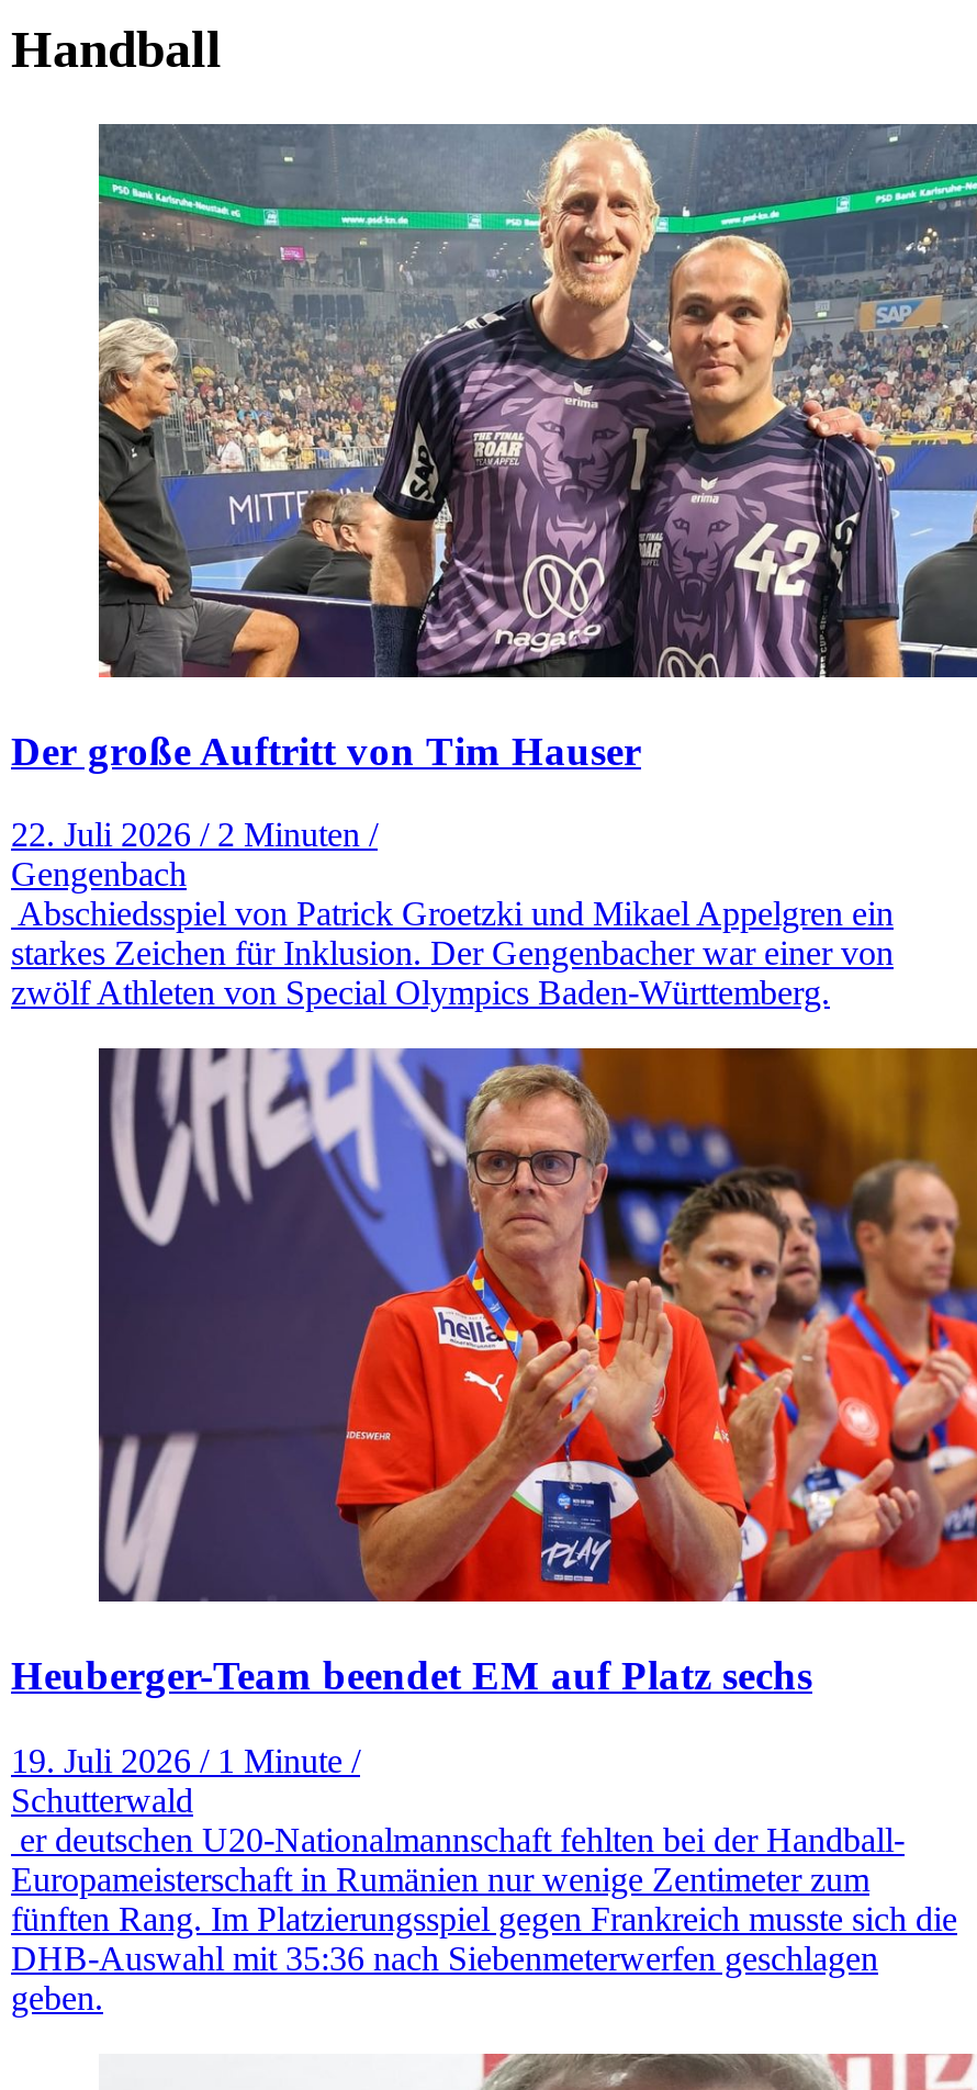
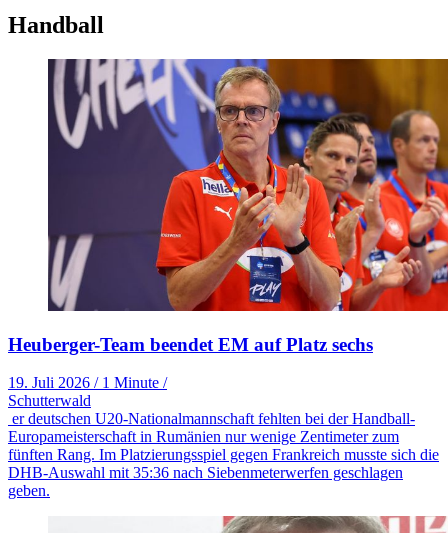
[11,122,970,1012] [image] | Der große Auftritt von Tim Hauser | 22. Juli 2026 / 2 Minuten / | Gengenbach | Abschiedsspiel von Patrick Groetzki und Mikael Appelgren ein | starkes Zeichen für Inklusion. Der Gengenbacher war einer von | zwölf Athleten von Special Olympics Baden-Württemberg. -> none

